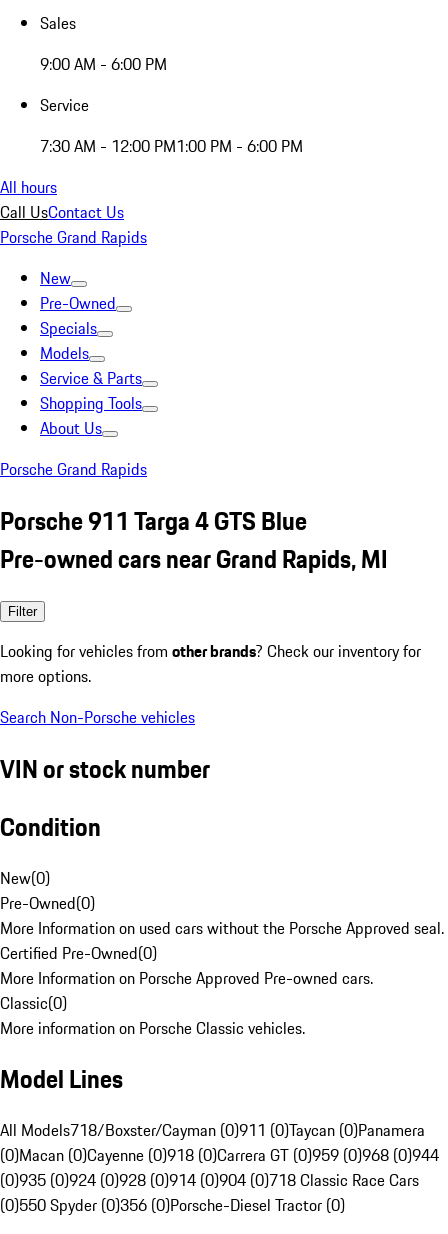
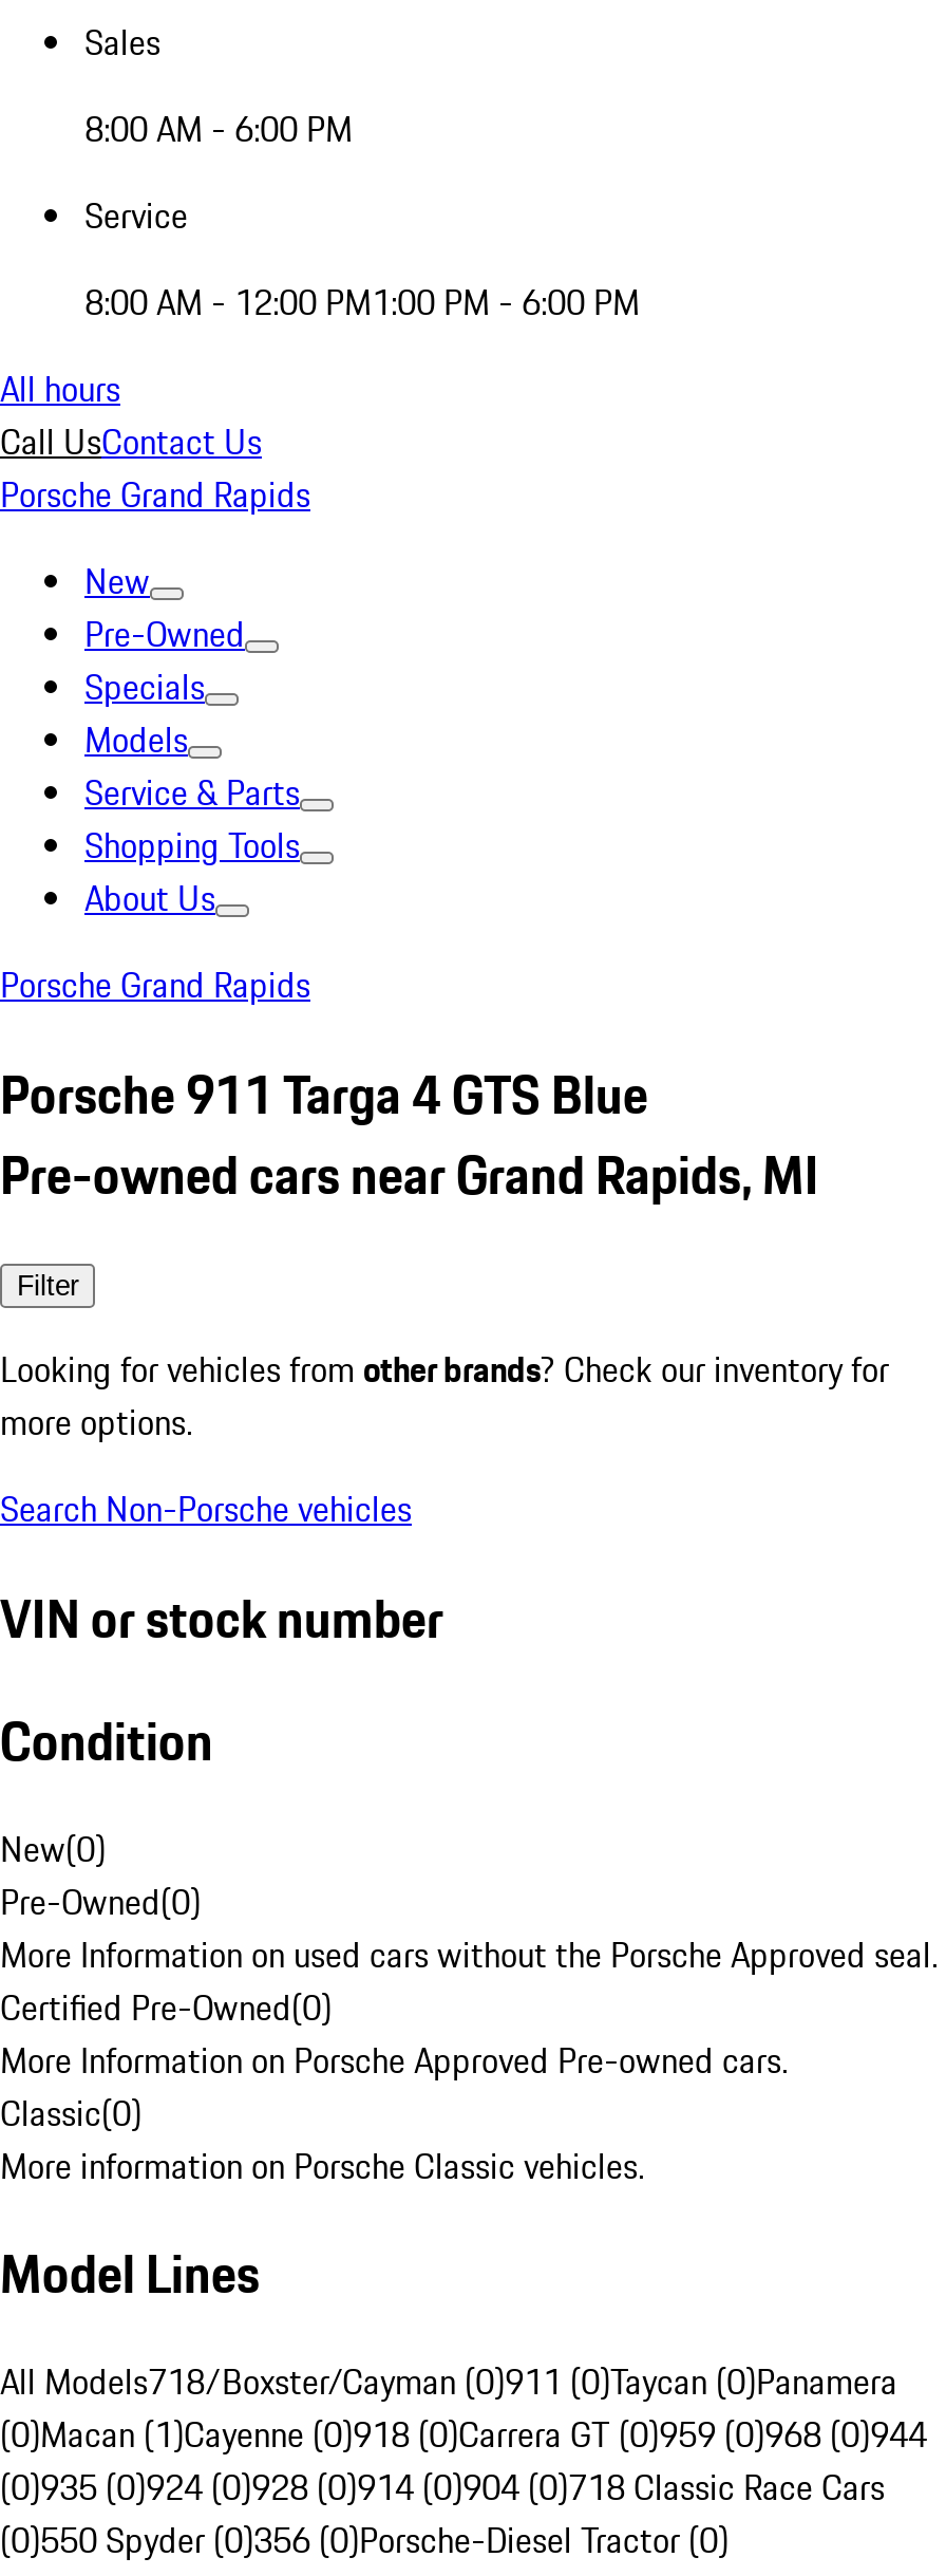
[40,52,167,76] 9:00 AM - 6:00 PM -> [84,104,353,154] 8:00 AM - 6:00 PM
[40,134,303,158] 7:30 AM - 12:00 PM1:00 PM - 6:00 PM -> [84,277,640,328] 8:00 AM - 12:00 PM1:00 PM - 6:00 PM
[0,1143,439,1167] (0)Macan (0)Cayenne (0)918 (0)Carrera GT (0)959 (0)968 (0)944 -> [0,2410,927,2460] (0)Macan (1)Cayenne (0)918 (0)Carrera GT (0)959 (0)968 (0)944

